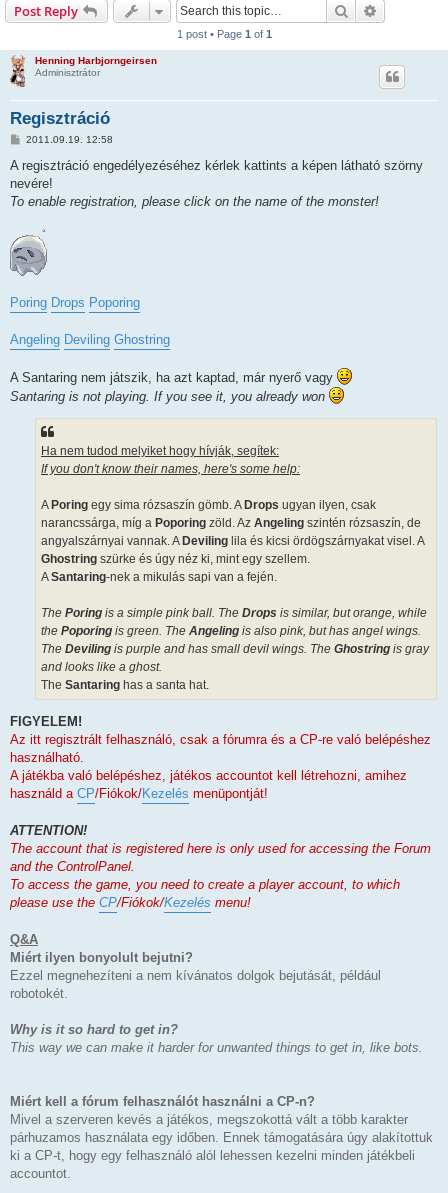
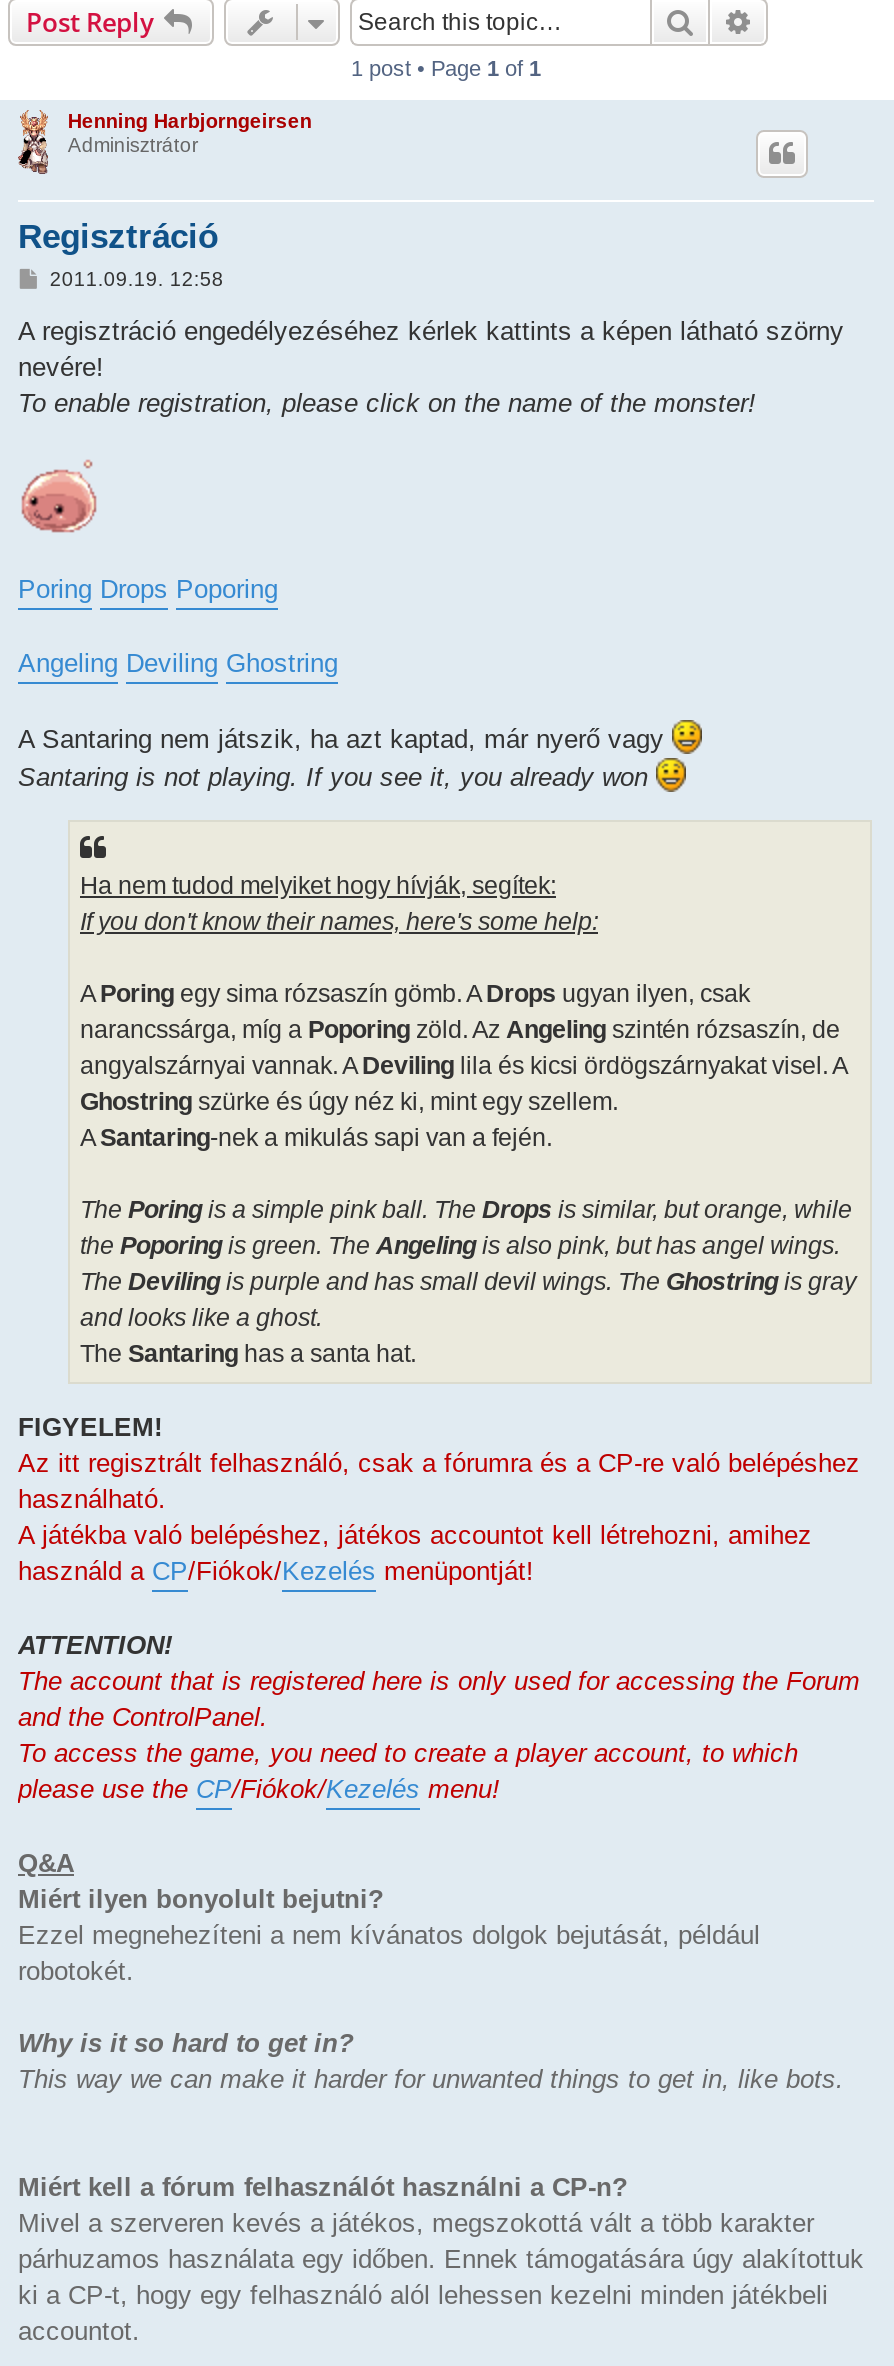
[9,229,48,277] [image] -> [18,460,98,536] [image]

